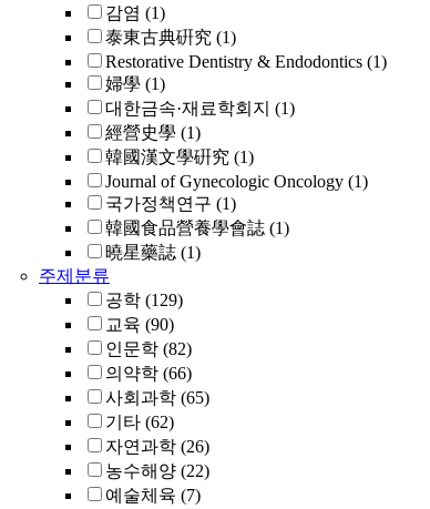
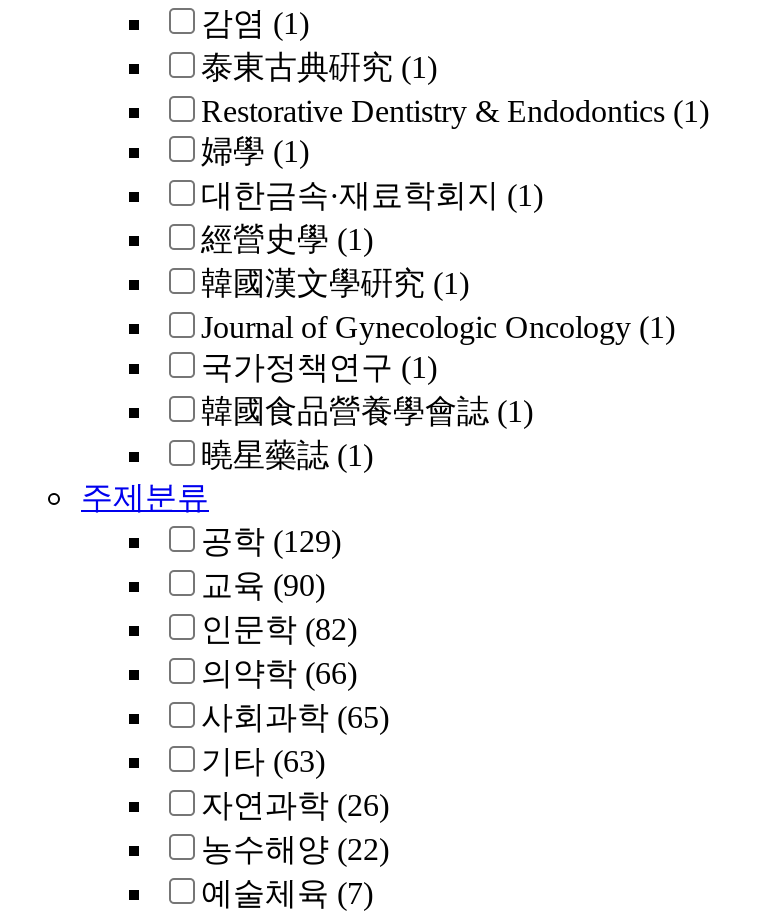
[105,413,174,431] 기타 (62) -> [201,744,325,778] 기타 (63)

